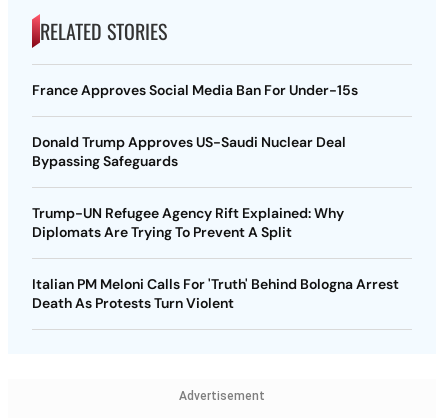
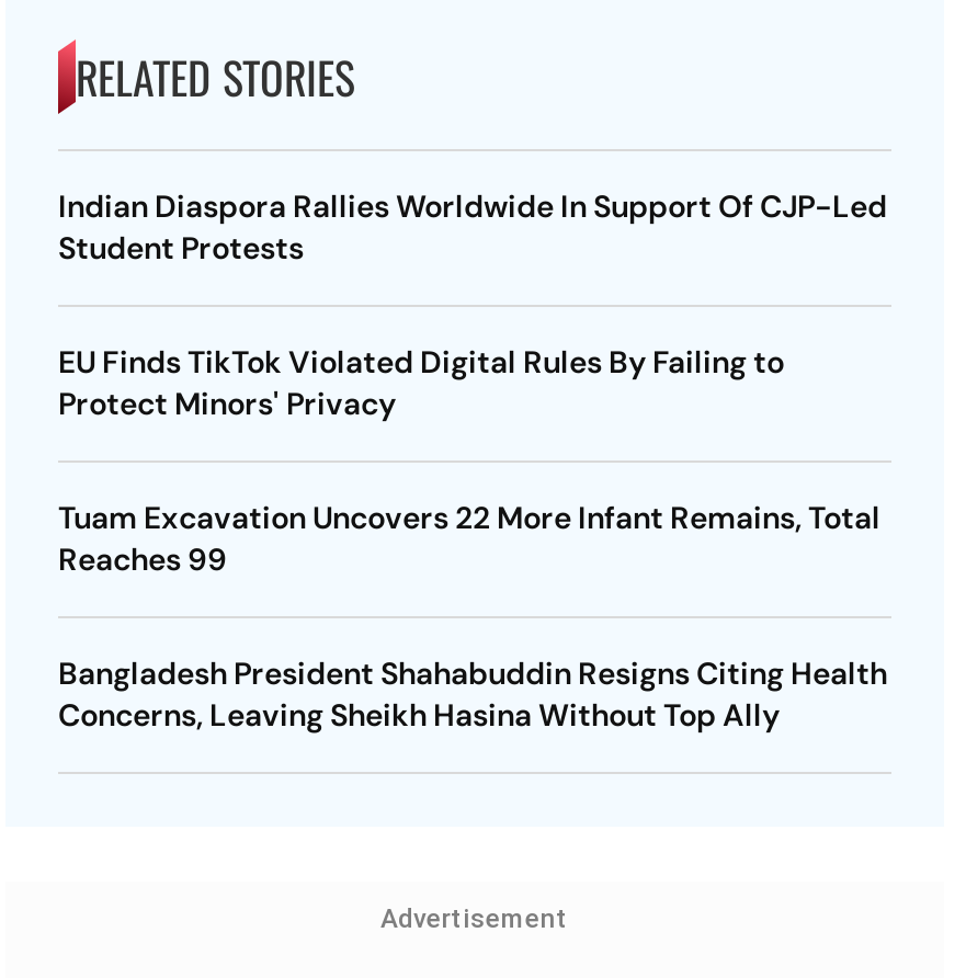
[32,81,358,99] France Approves Social Media Ban For Under-15s -> [58,185,887,266] Indian Diaspora Rallies Worldwide In Support Of CJP-Led | Student Protests
[32,133,346,170] Donald Trump Approves US-Saudi Nuclear Deal | Bypassing Safeguards -> [58,341,784,422] EU Finds TikTok Violated Digital Rules By Failing to | Protect Minors' Privacy
[32,204,344,241] Trump-UN Refugee Agency Rift Explained: Why | Diplomats Are Trying To Prevent A Split -> [58,496,880,578] Tuam Excavation Uncovers 22 More Infant Remains, Total | Reaches 99
[32,275,399,312] Italian PM Meloni Calls For 'Truth' Behind Bologna Arrest | Death As Protests Turn Violent -> [58,652,887,733] Bangladesh President Shahabuddin Resigns Citing Health | Concerns, Leaving Sheikh Hasina Without Top Ally

